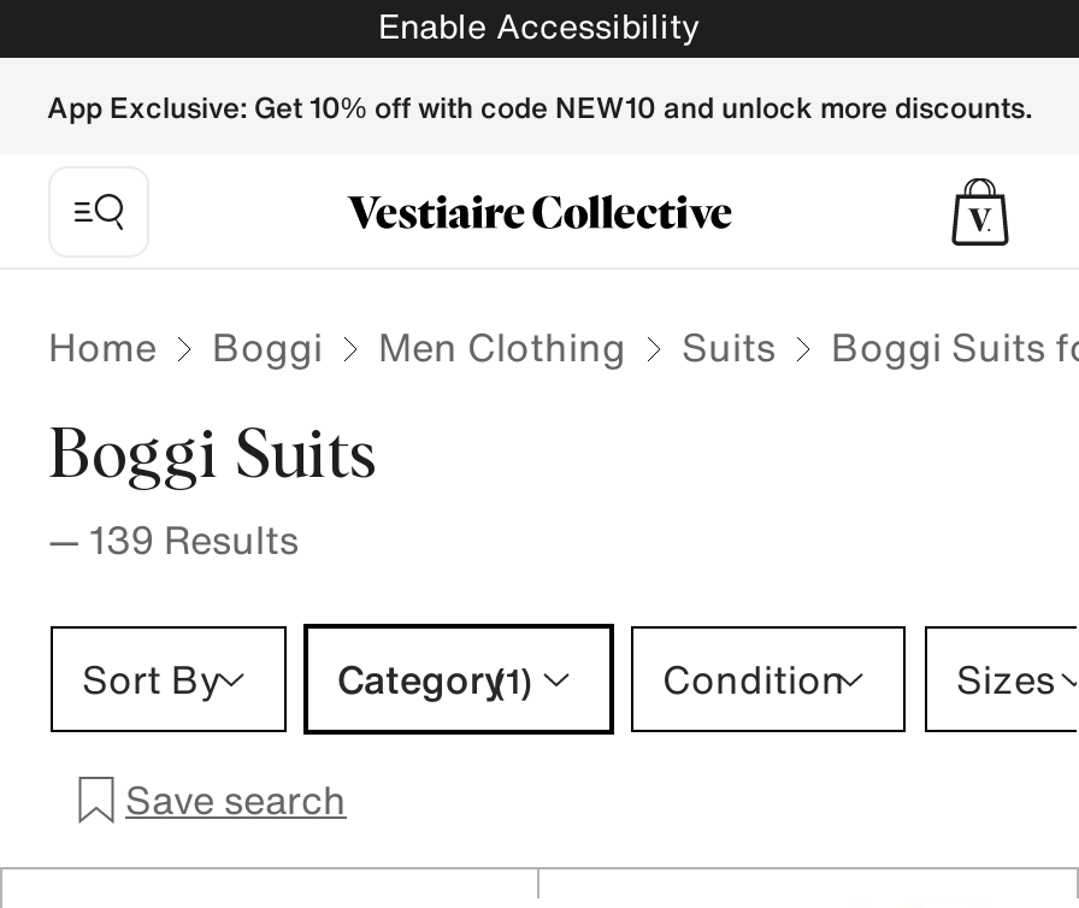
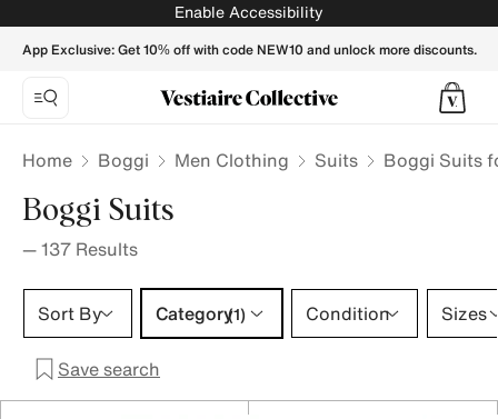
[48,511,299,568] — 139 Results -> [22,236,138,262] — 137 Results

